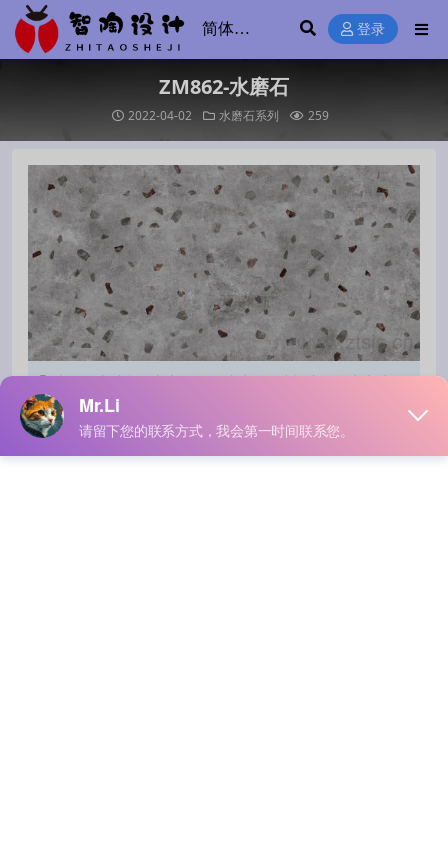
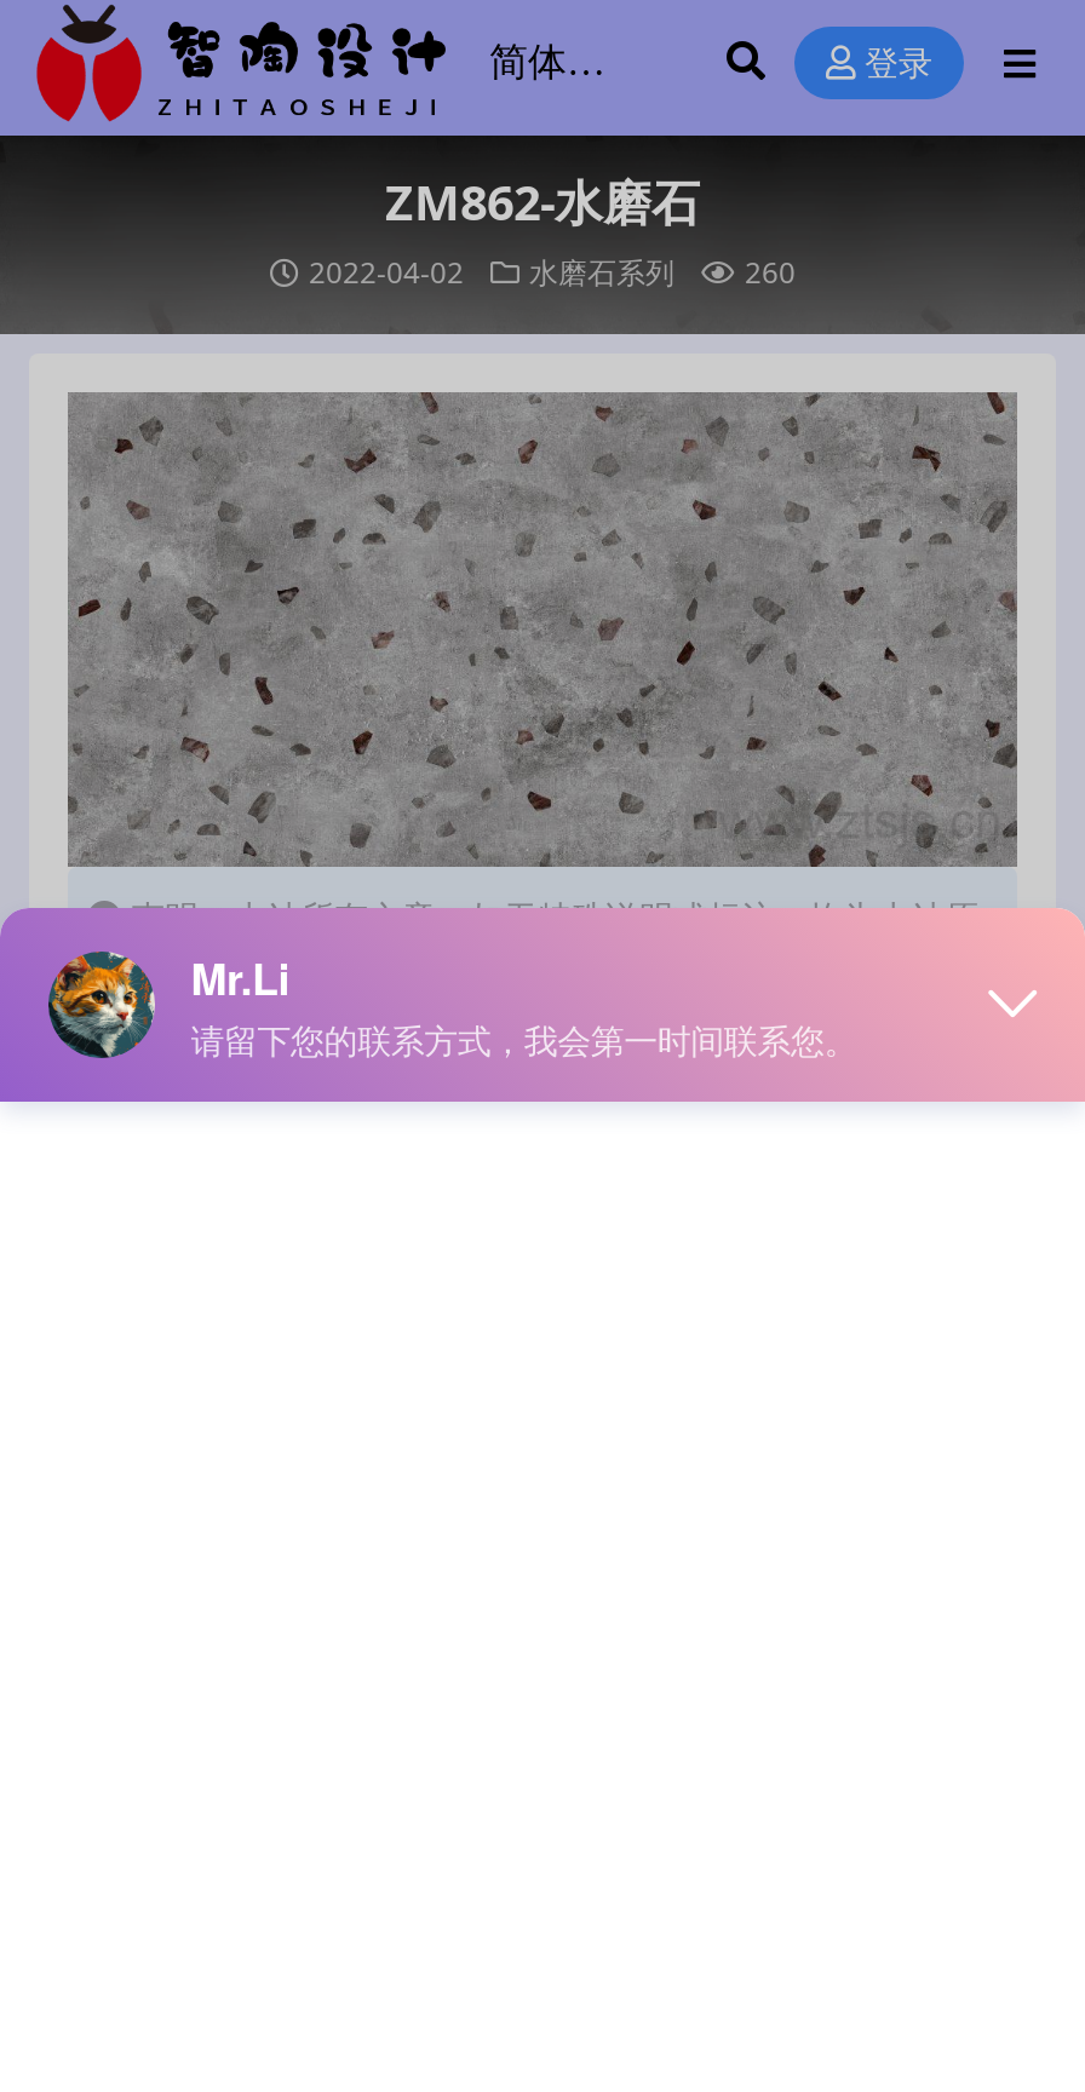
[127,107,328,124] 2022-04-02 水磨石系列 259 -> [309,252,796,293] 2022-04-02 水磨石系列 260

